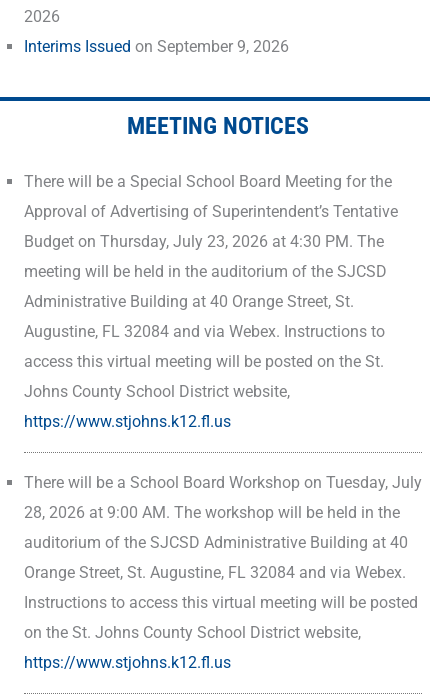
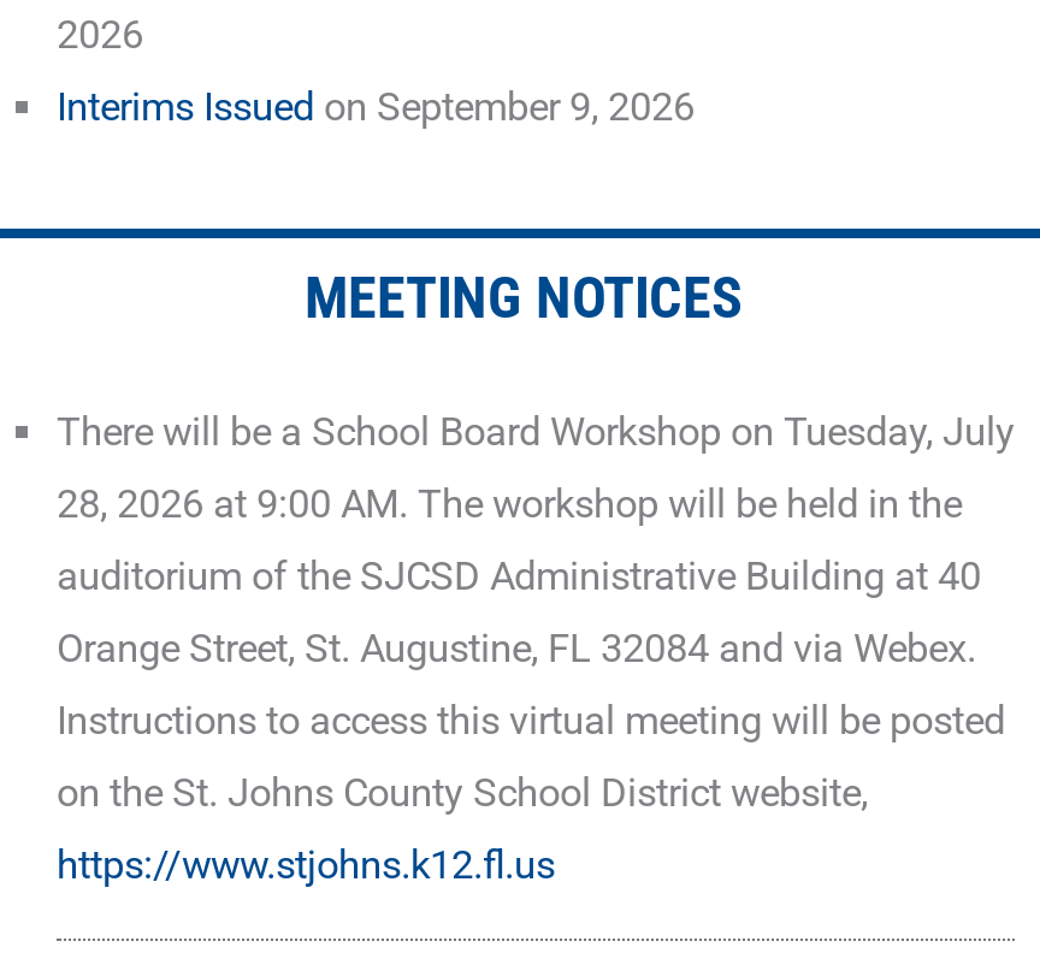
[24,172,398,431] There will be a Special School Board Meeting for the | Approval of Advertising of Superintendent’s Tentative | Budget on Thursday, July 23, 2026 at 4:30 PM. The | meeting will be held in the auditorium of the SJCSD | Administrative Building at 40 Orange Street, St. | Augustine, FL 32084 and via Webex. Instructions to | access this virtual meeting will be posted on the St. | Johns County School District website, | https://www.stjohns.k12.fl.us -> none

